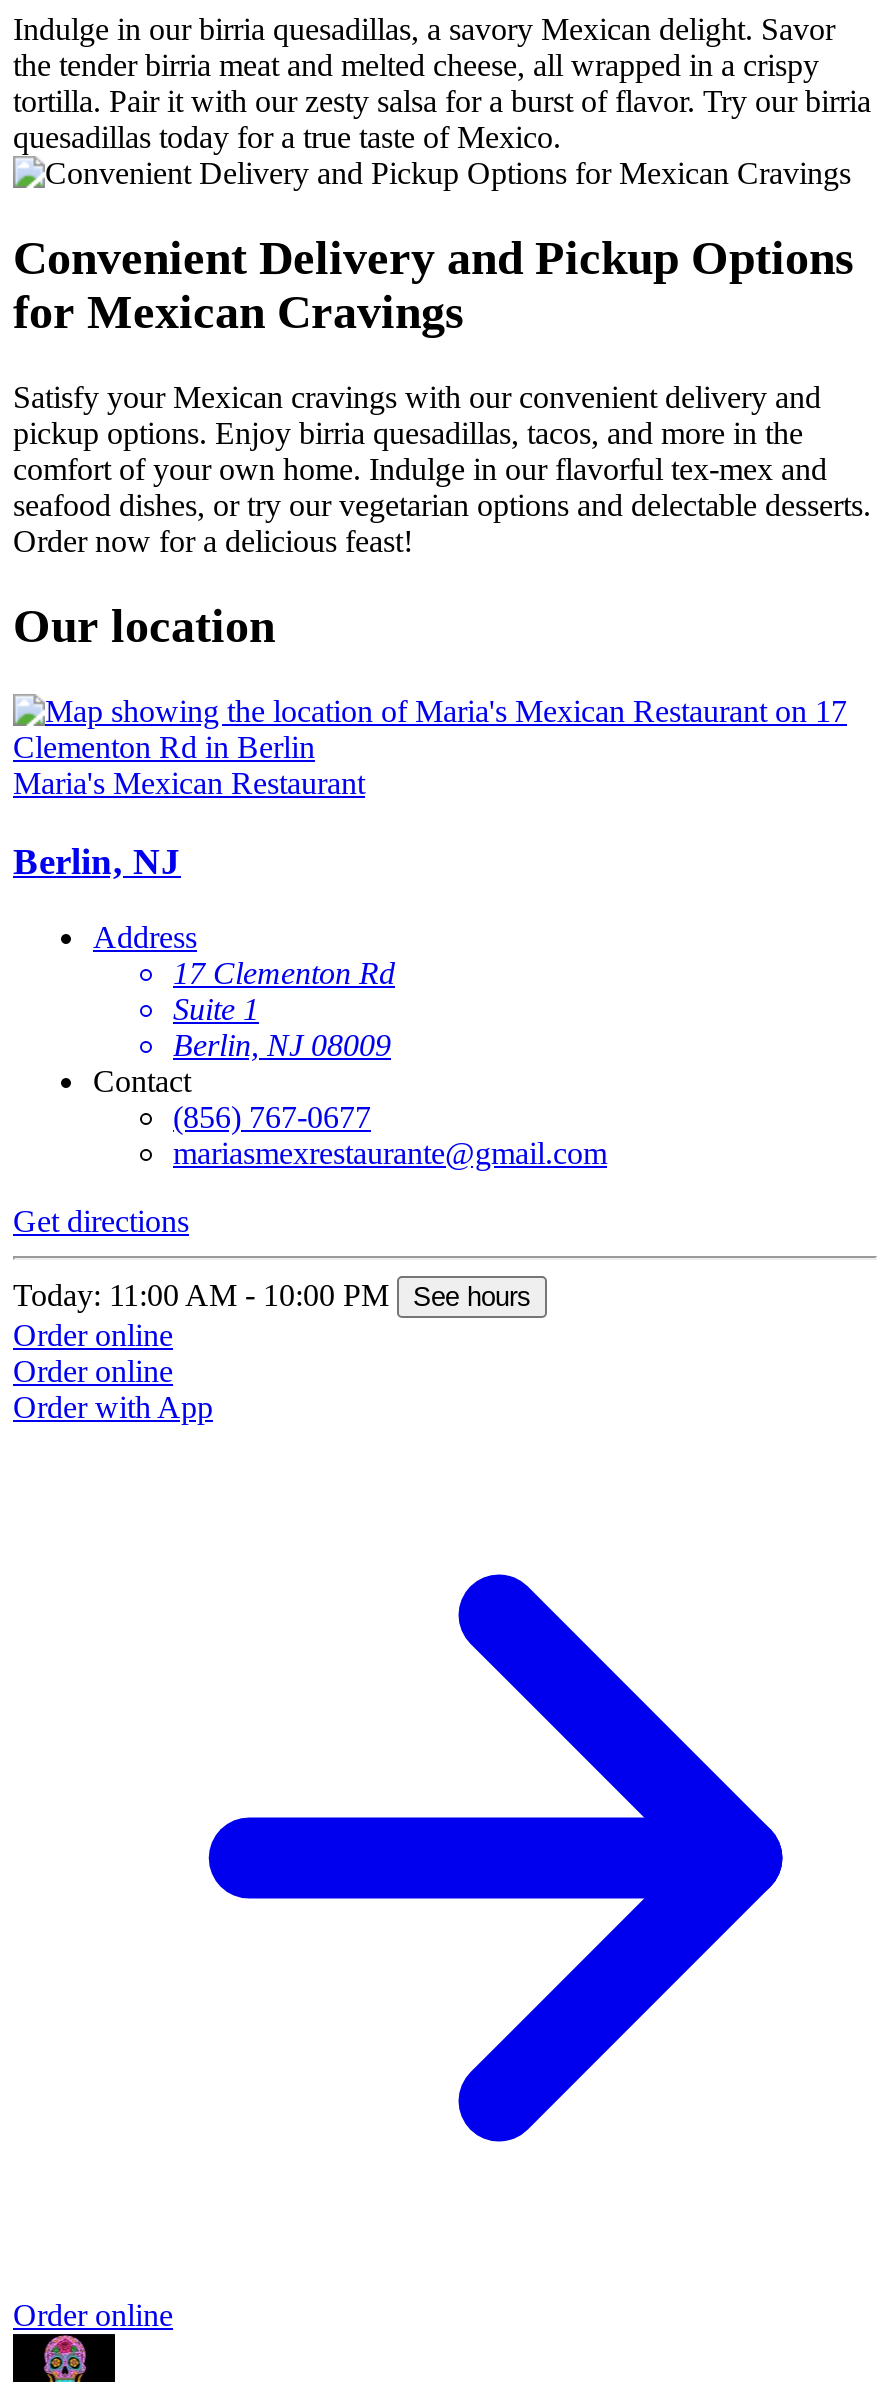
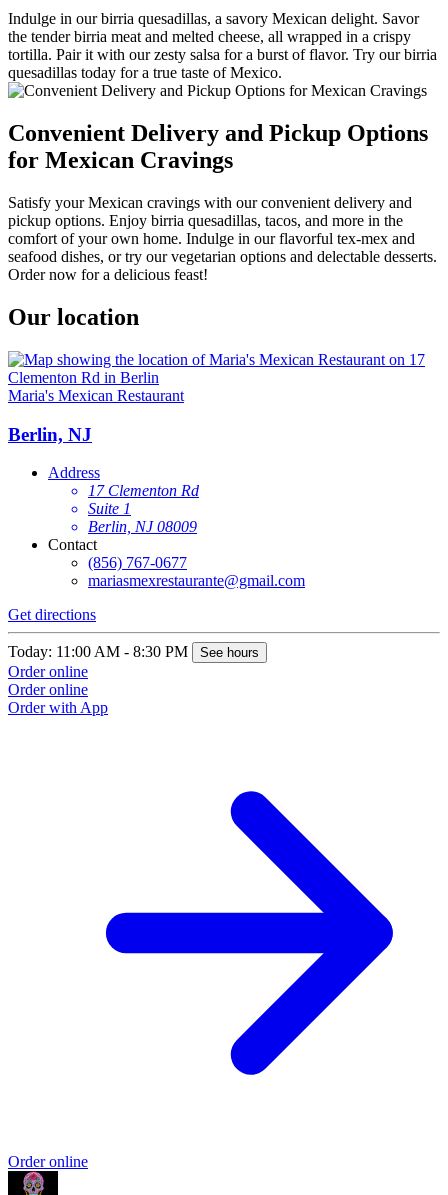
[13,1279,531,1313] Today: 11:00 AM - 10:00 PM See hours -> [8,643,259,660] Today: 11:00 AM - 8:30 PM See hours

